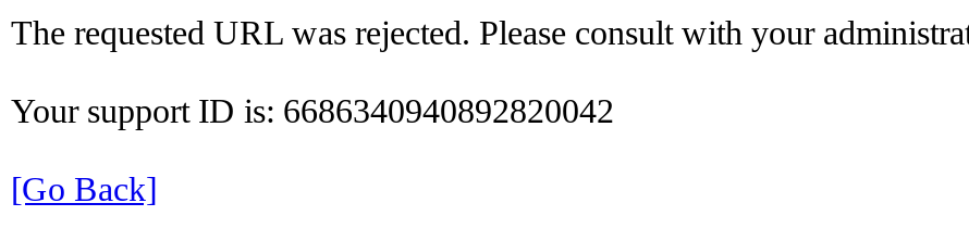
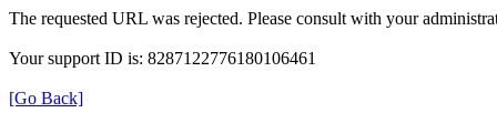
[11,92,614,129] Your support ID is: 6686340940892820042 -> [9,49,316,68] Your support ID is: 8287122776180106461

